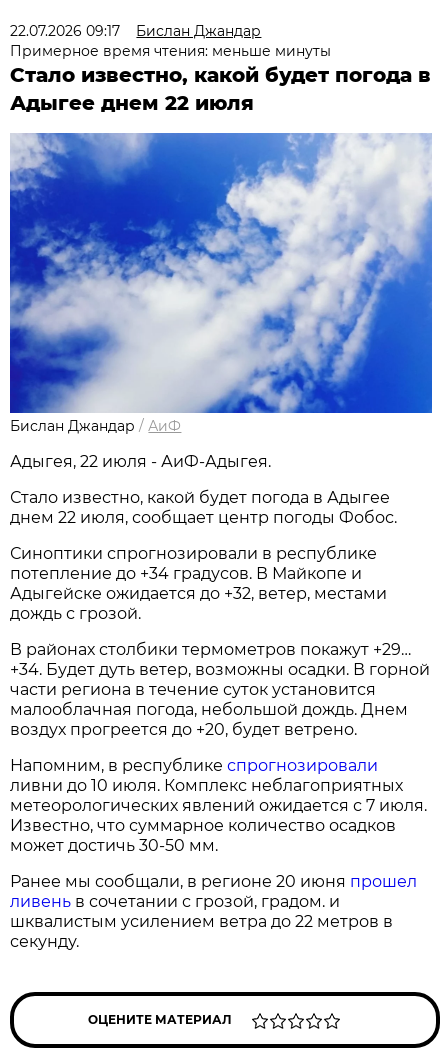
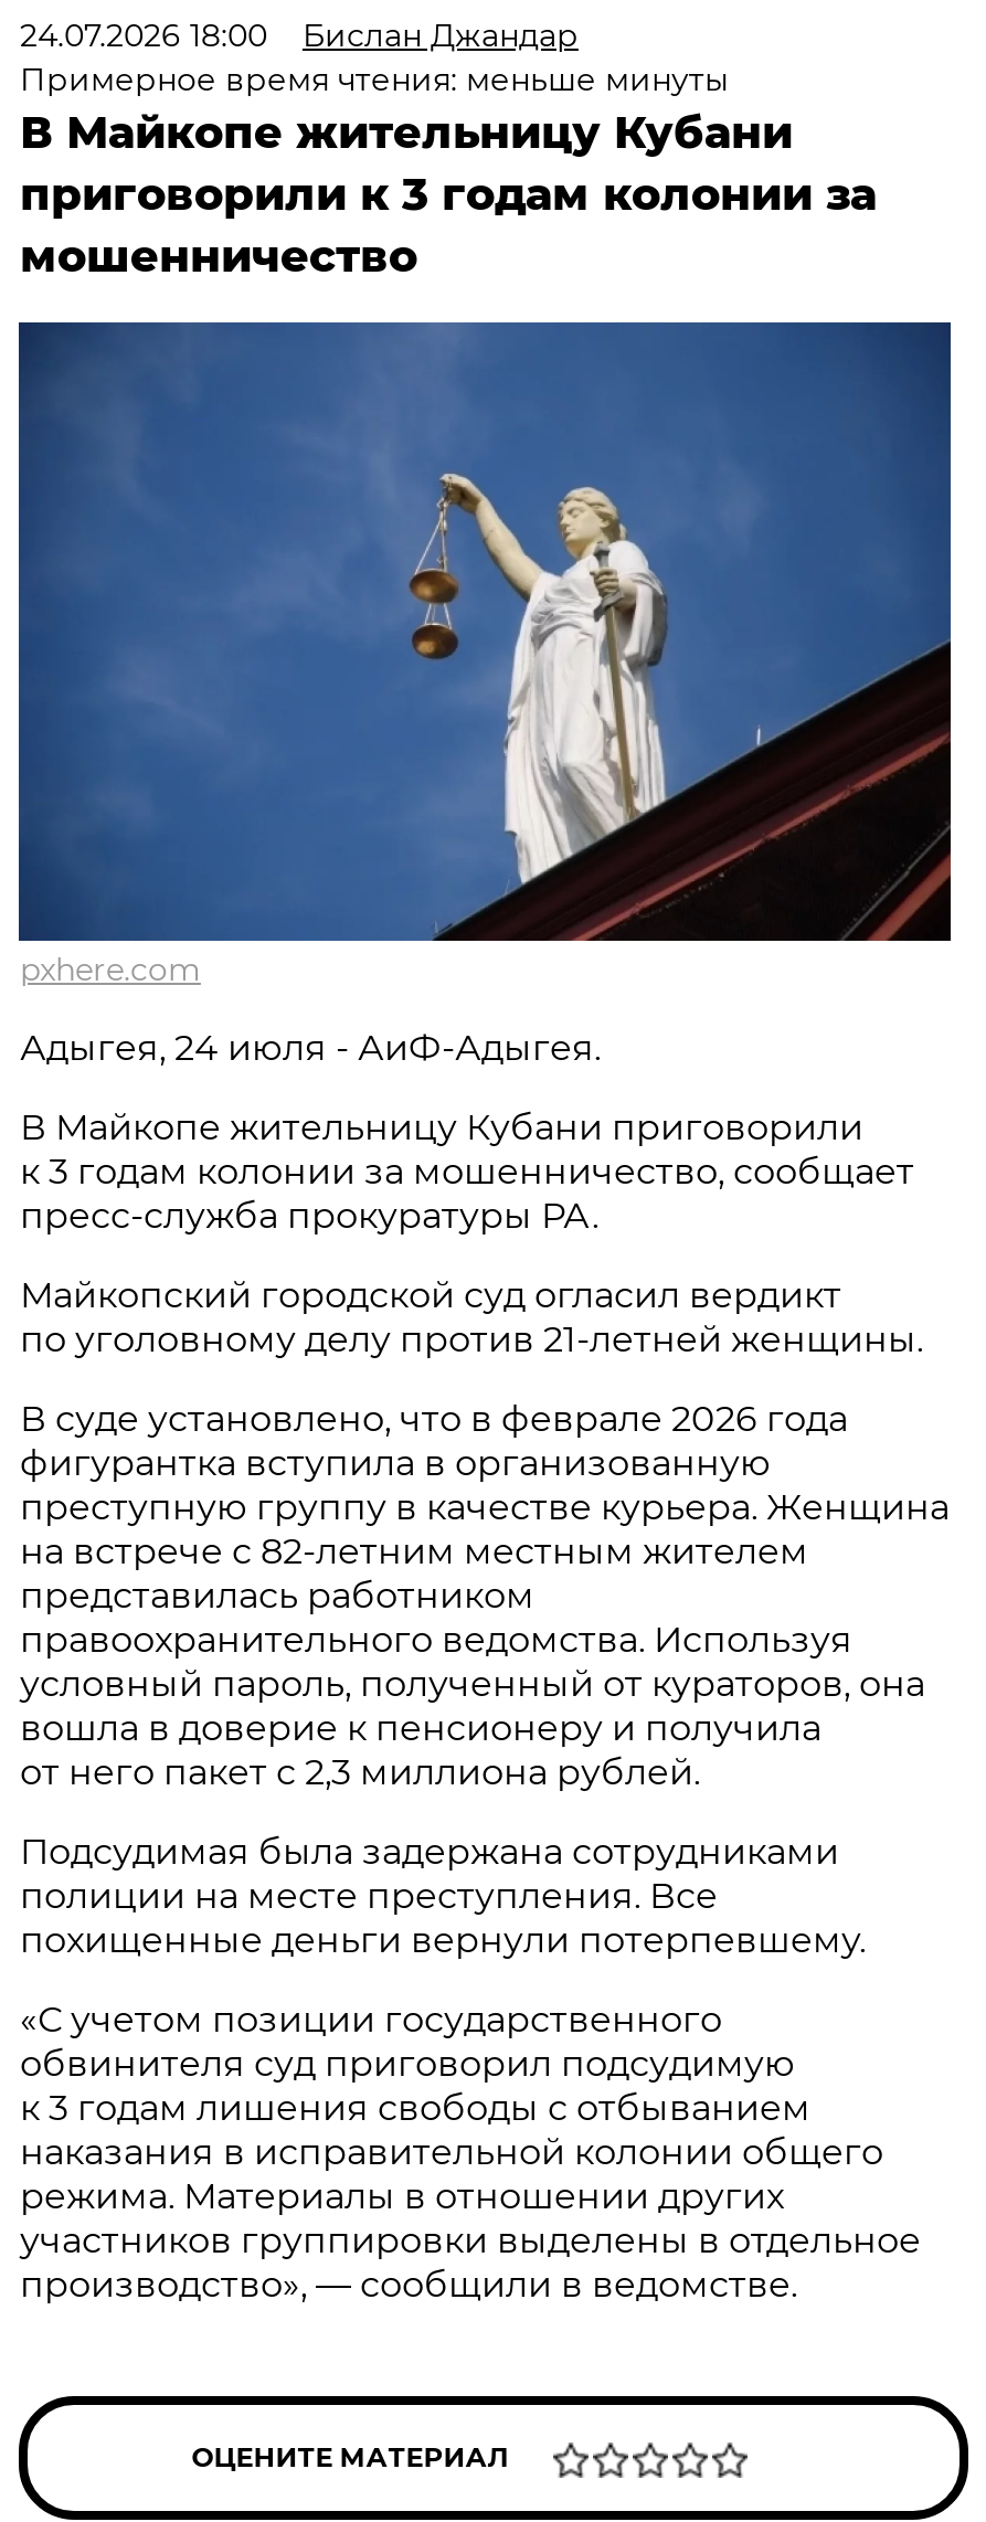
[10,22,261,40] 22.07.2026 09:17 Бислан Джандар -> [20,16,578,55] 24.07.2026 18:00 Бислан Джандар
[10,63,431,115] Стало известно, какой будет погода в | Адыгее днем 22 июля -> [20,106,876,283] В Майкопе жительницу Кубани | приговорили к 3 годам колонии за | мошенничество
[10,132,433,435] [image] | Бислан Джандар / АиФ -> [19,415,953,990] [image] | pxhere.com
[10,452,271,471] Адыгея, 22 июля - АиФ-Адыгея. -> [20,1027,600,1069] Адыгея, 24 июля - АиФ-Адыгея.
[10,488,397,527] Стало известно, какой будет погода в Адыгее | днем 22 июля, сообщает центр погоды Фобос. -> [20,1107,914,1237] В Майкопе жительницу Кубани приговорили | к 3 годам колонии за мошенничество, сообщает | пресс-служба прокуратуры РА.
[10,544,387,623] Синоптики спрогнозировали в республике | потепление до +34 градусов. В Майкопе и | Адыгейске ожидается до +32, ветер, местами | дождь с грозой. -> [20,1274,923,1361] Майкопский городской суд огласил вердикт | по уголовному делу против 21-летней женщины.
[10,640,430,739] В районах столбики термометров покажут +29… | +34. Будет дуть ветер, возможны осадки. В горной | части региона в течение суток установится | малооблачная погода, небольшой дождь. Днем | воздух прогреется до +20, будет ветрено. -> [20,1398,949,1793] В суде установлено, что в феврале 2026 года | фигурантка вступила в организованную | преступную группу в качестве курьера. Женщина | на встрече с 82-летним местным жителем | представилась работником | правоохранительного ведомства. Используя | условный пароль, полученный от кураторов, она | вошла в доверие к пенсионеру и получила | от него пакет с 2,3 миллиона рублей.
[10,756,427,855] Напомним, в республике спрогнозировали | ливни до 10 июля. Комплекс неблагоприятных | метеорологических явлений ожидается с 7 июля. | Известно, что суммарное количество осадков | может достичь 30-50 мм. -> [20,1831,865,1961] Подсудимая была задержана сотрудниками | полиции на месте преступления. Все | похищенные деньги вернули потерпевшему.
[10,872,417,951] Ранее мы сообщали, в регионе 20 июня прошел | ливень в сочетании с грозой, градом. и | шквалистым усилением ветра до 22 метров в | секунду. -> [20,1999,921,2306] «С учетом позиции государственного | обвинителя суд приговорил подсудимую | к 3 годам лишения свободы с отбыванием | наказания в исправительной колонии общего | режима. Материалы в отношении других | участников группировки выделены в отдельное | производство», — сообщили в ведомстве.

